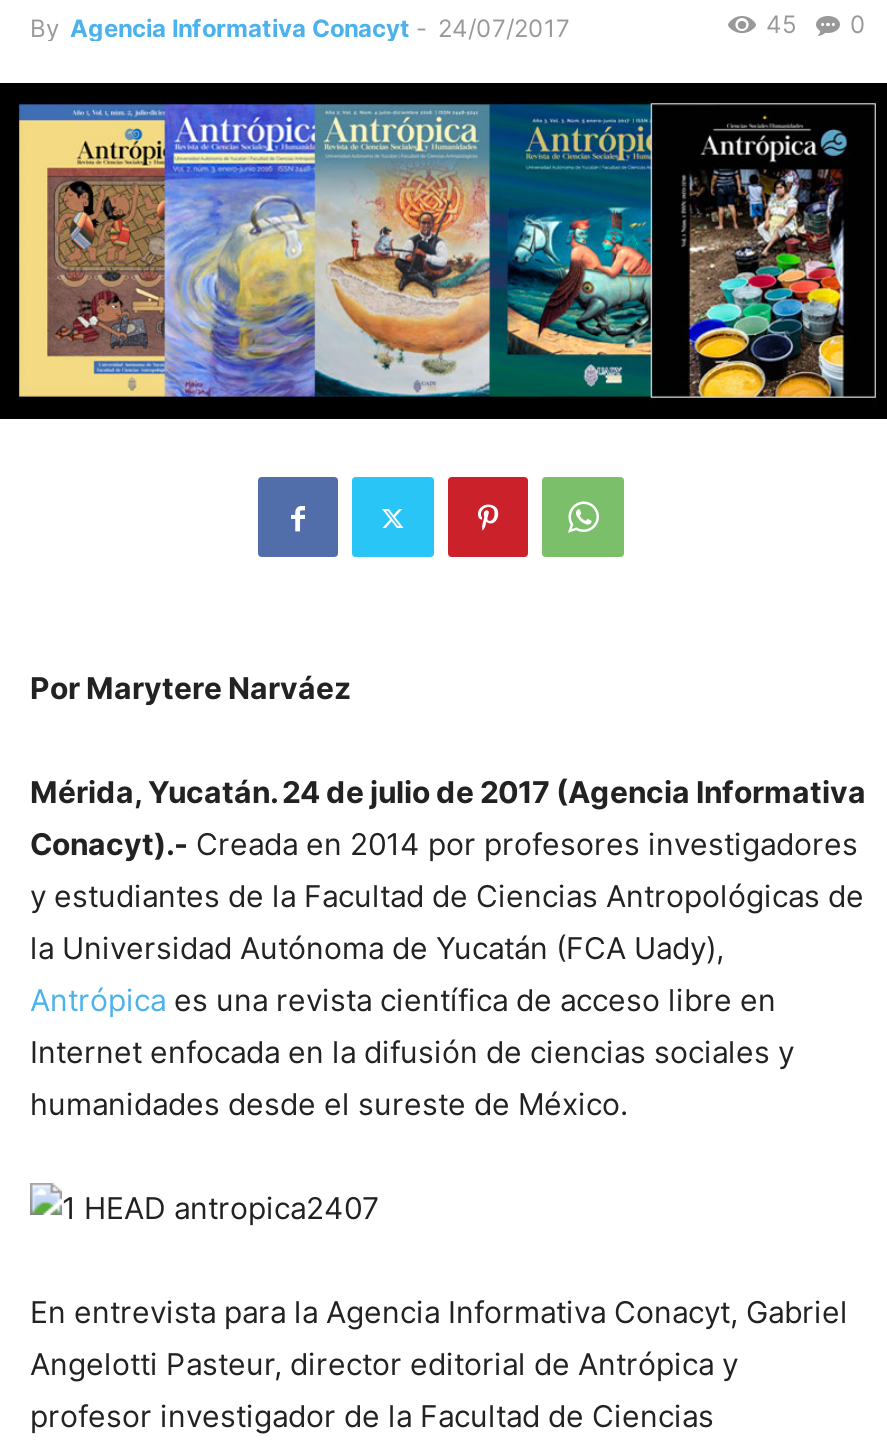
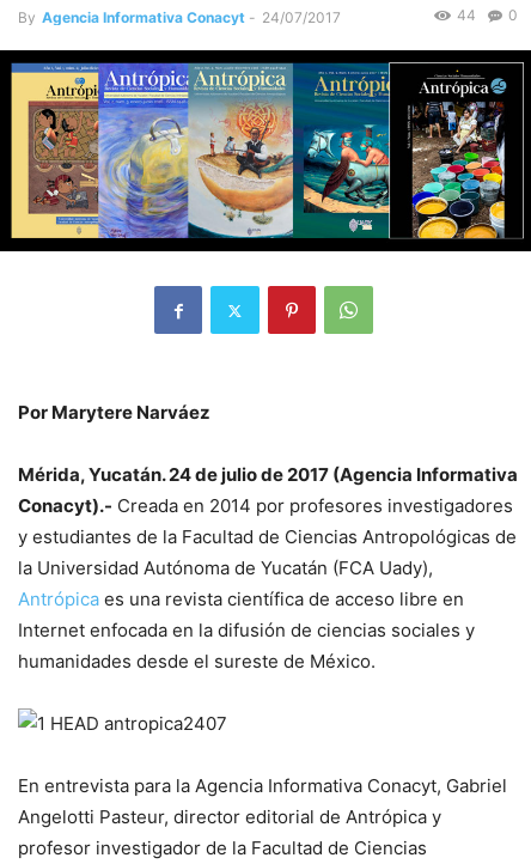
[766,9,866,39] 45 0 -> [457,6,518,24] 44 0

